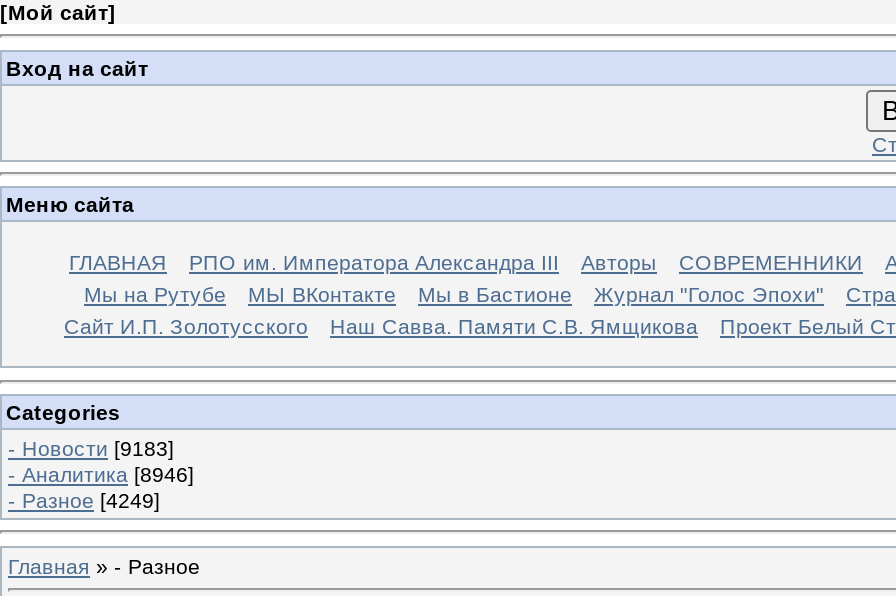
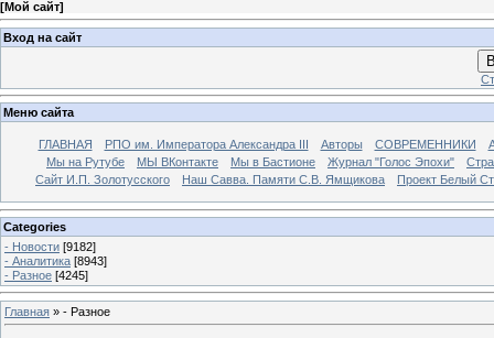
[8,436,174,460] - Новости [9183] -> [4,240,96,253] - Новости [9182]
[8,462,194,486] - Аналитика [8946] -> [4,254,107,268] - Аналитика [8943]
[8,488,160,512] - Разное [4249] -> [4,269,88,282] - Разное [4245]

